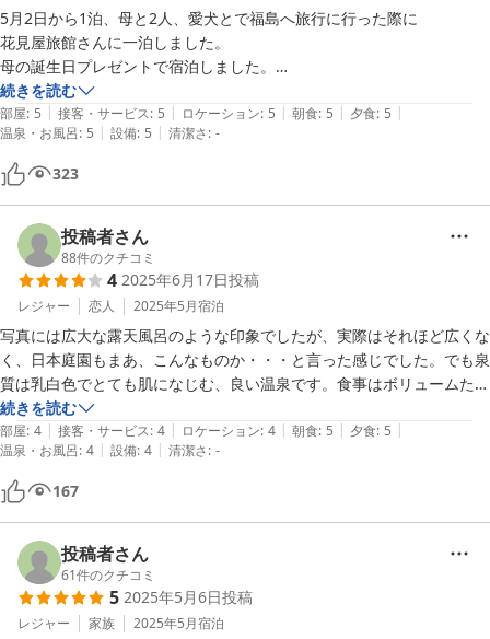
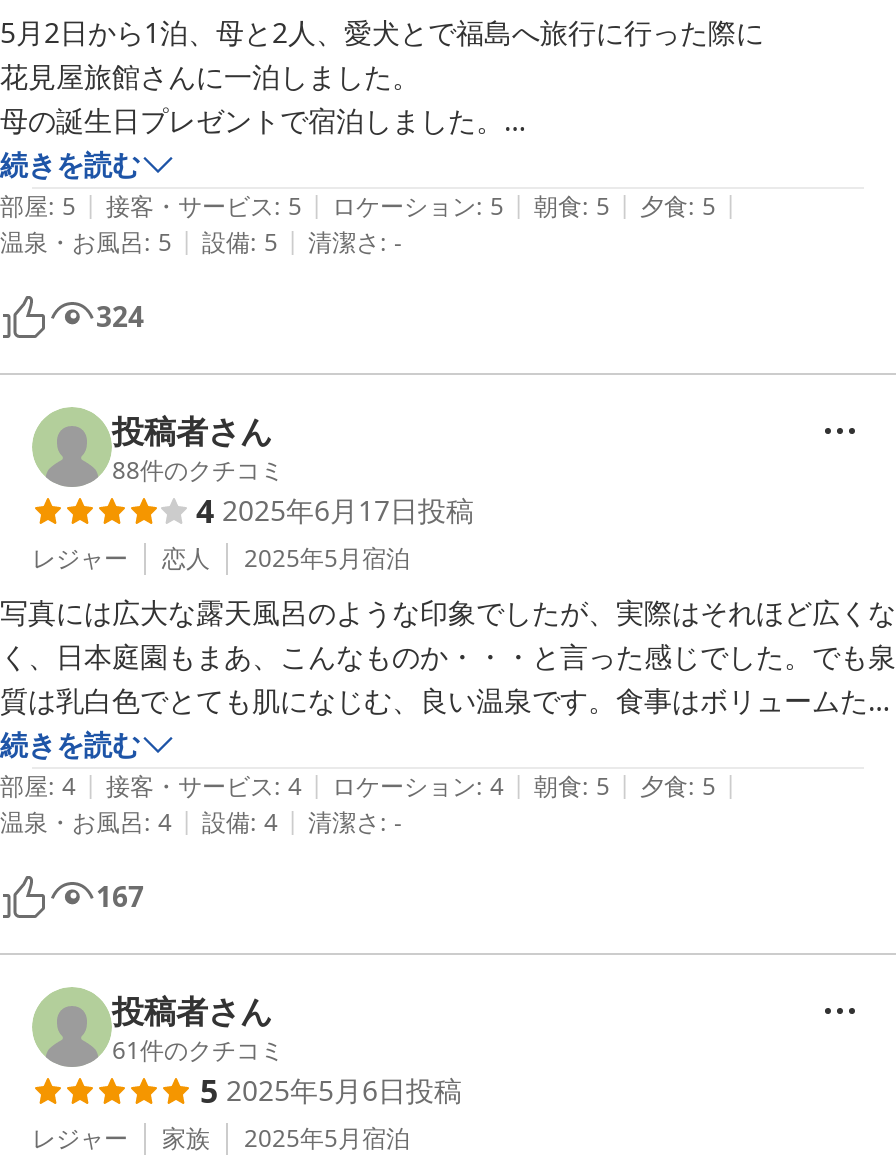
[52,163,79,184] 323 -> [96,297,144,335] 324

